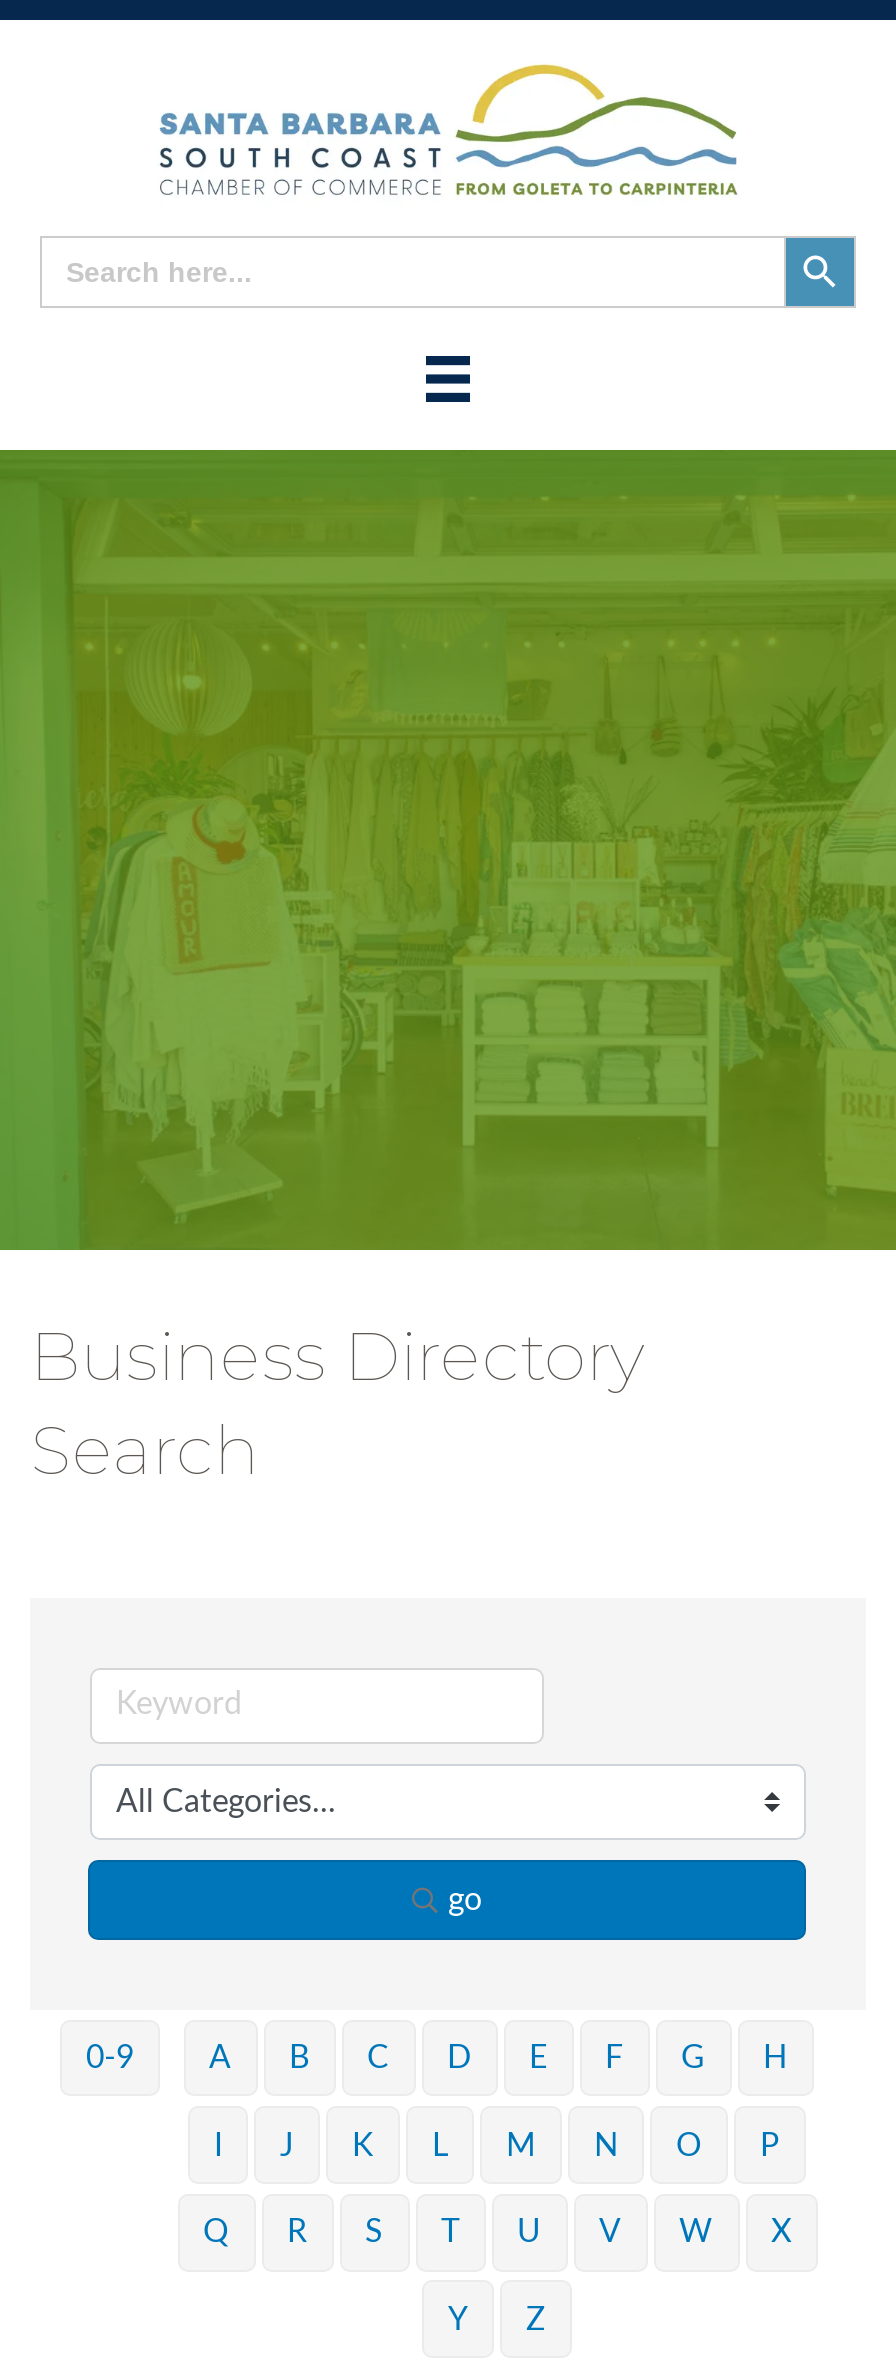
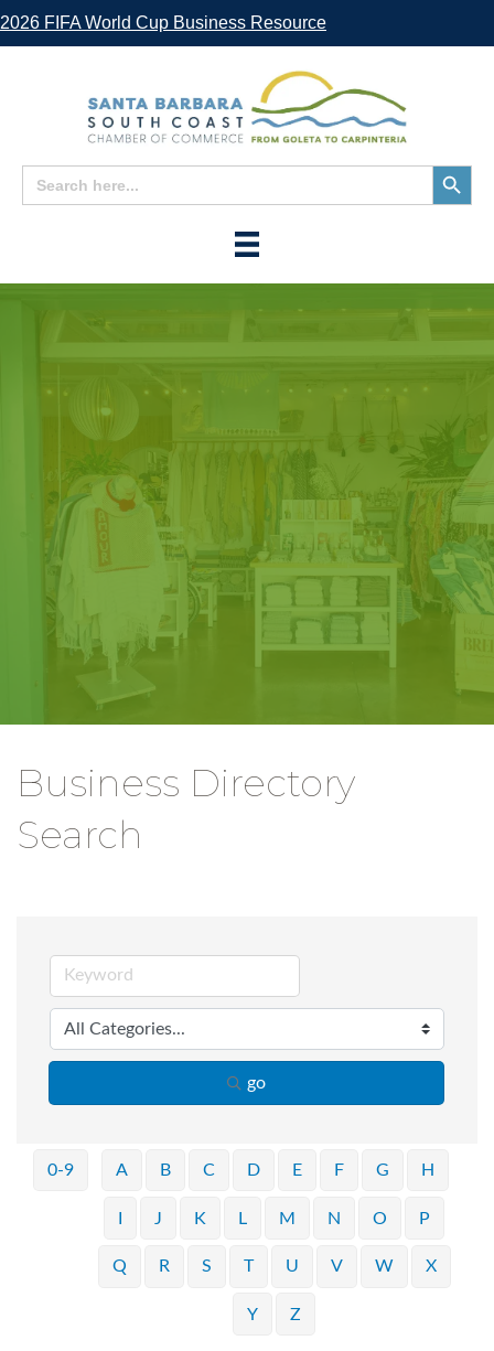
none -> [0,13,326,32] 2026 FIFA World Cup Business Resource

